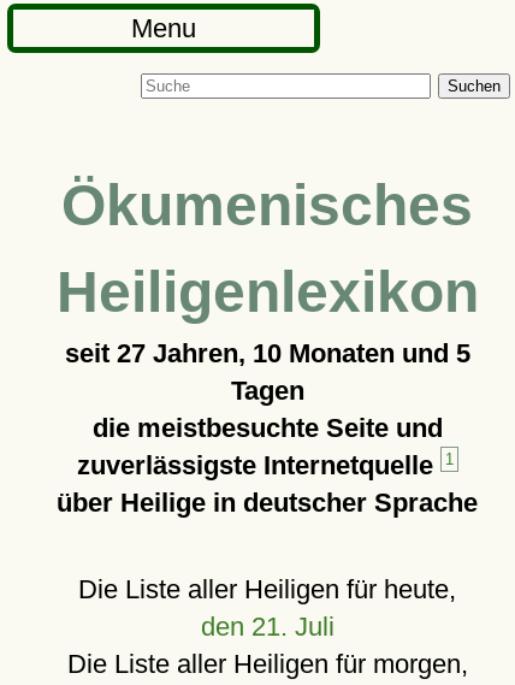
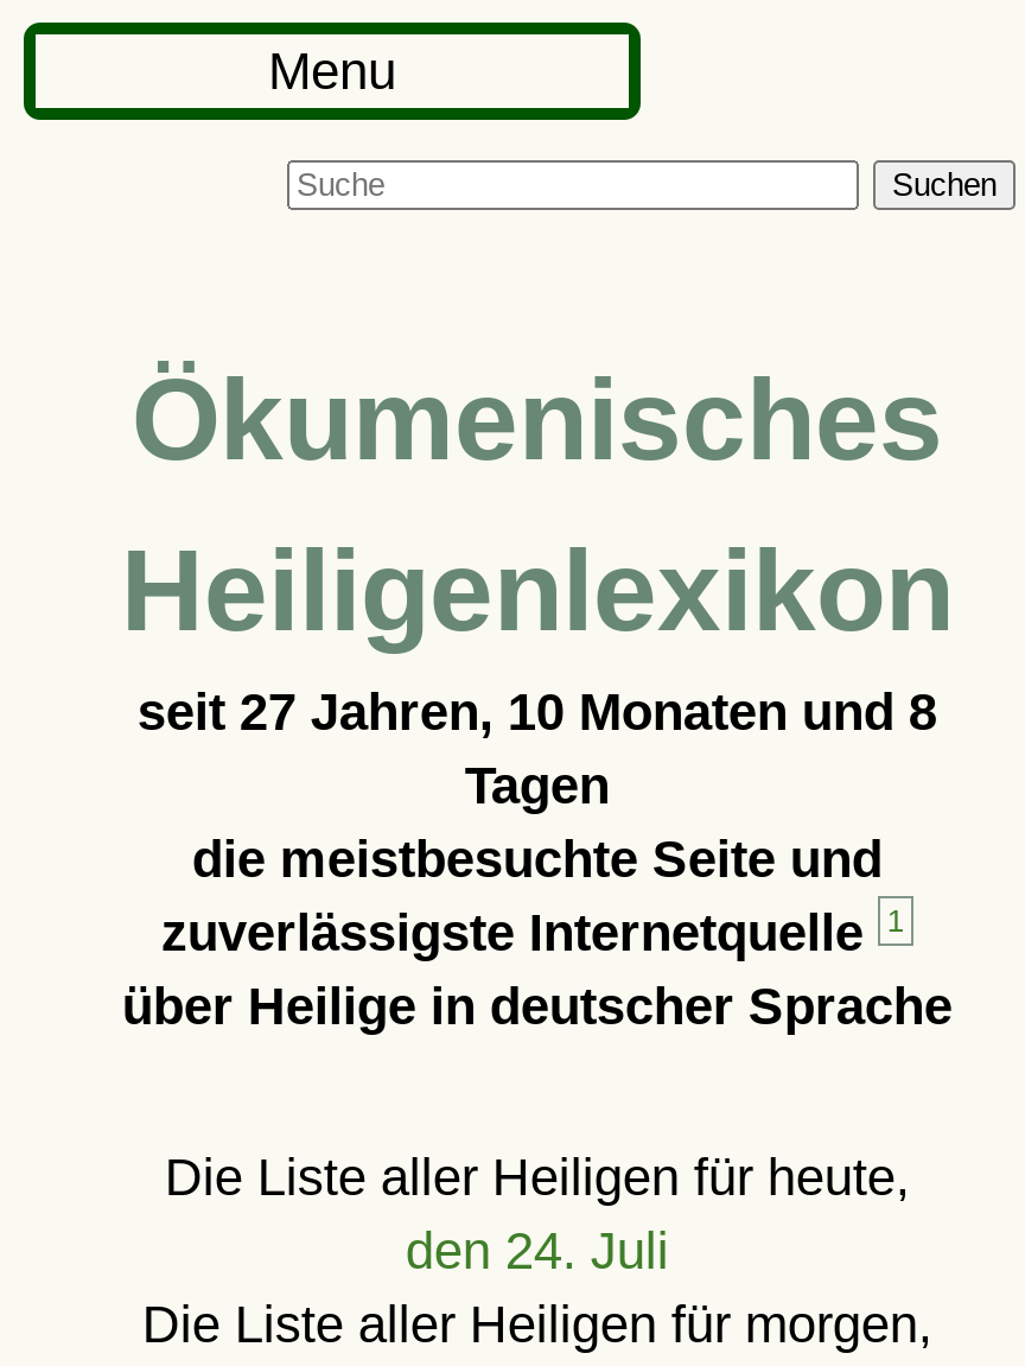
[65,338,470,368] seit 27 Jahren, 10 Monaten und 5 -> [137,682,937,742] seit 27 Jahren, 10 Monaten und 8
[201,612,334,642] den 21. Juli -> [405,1221,669,1281] den 24. Juli

